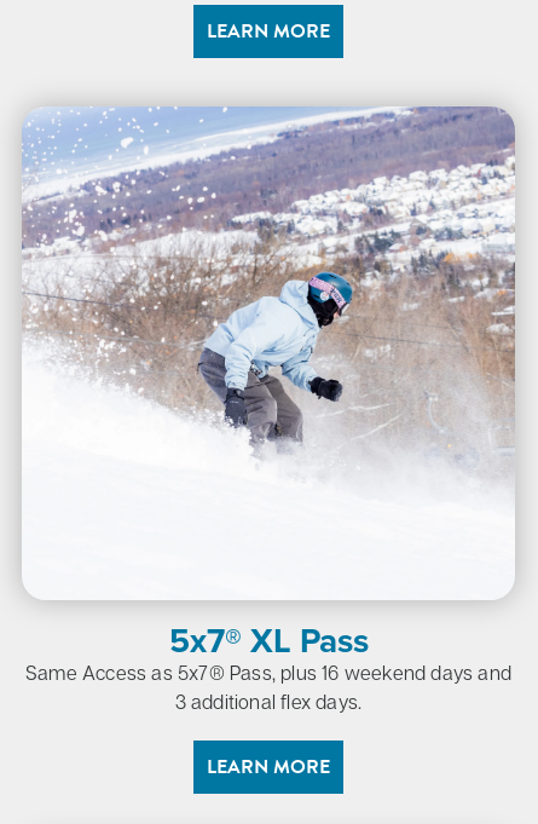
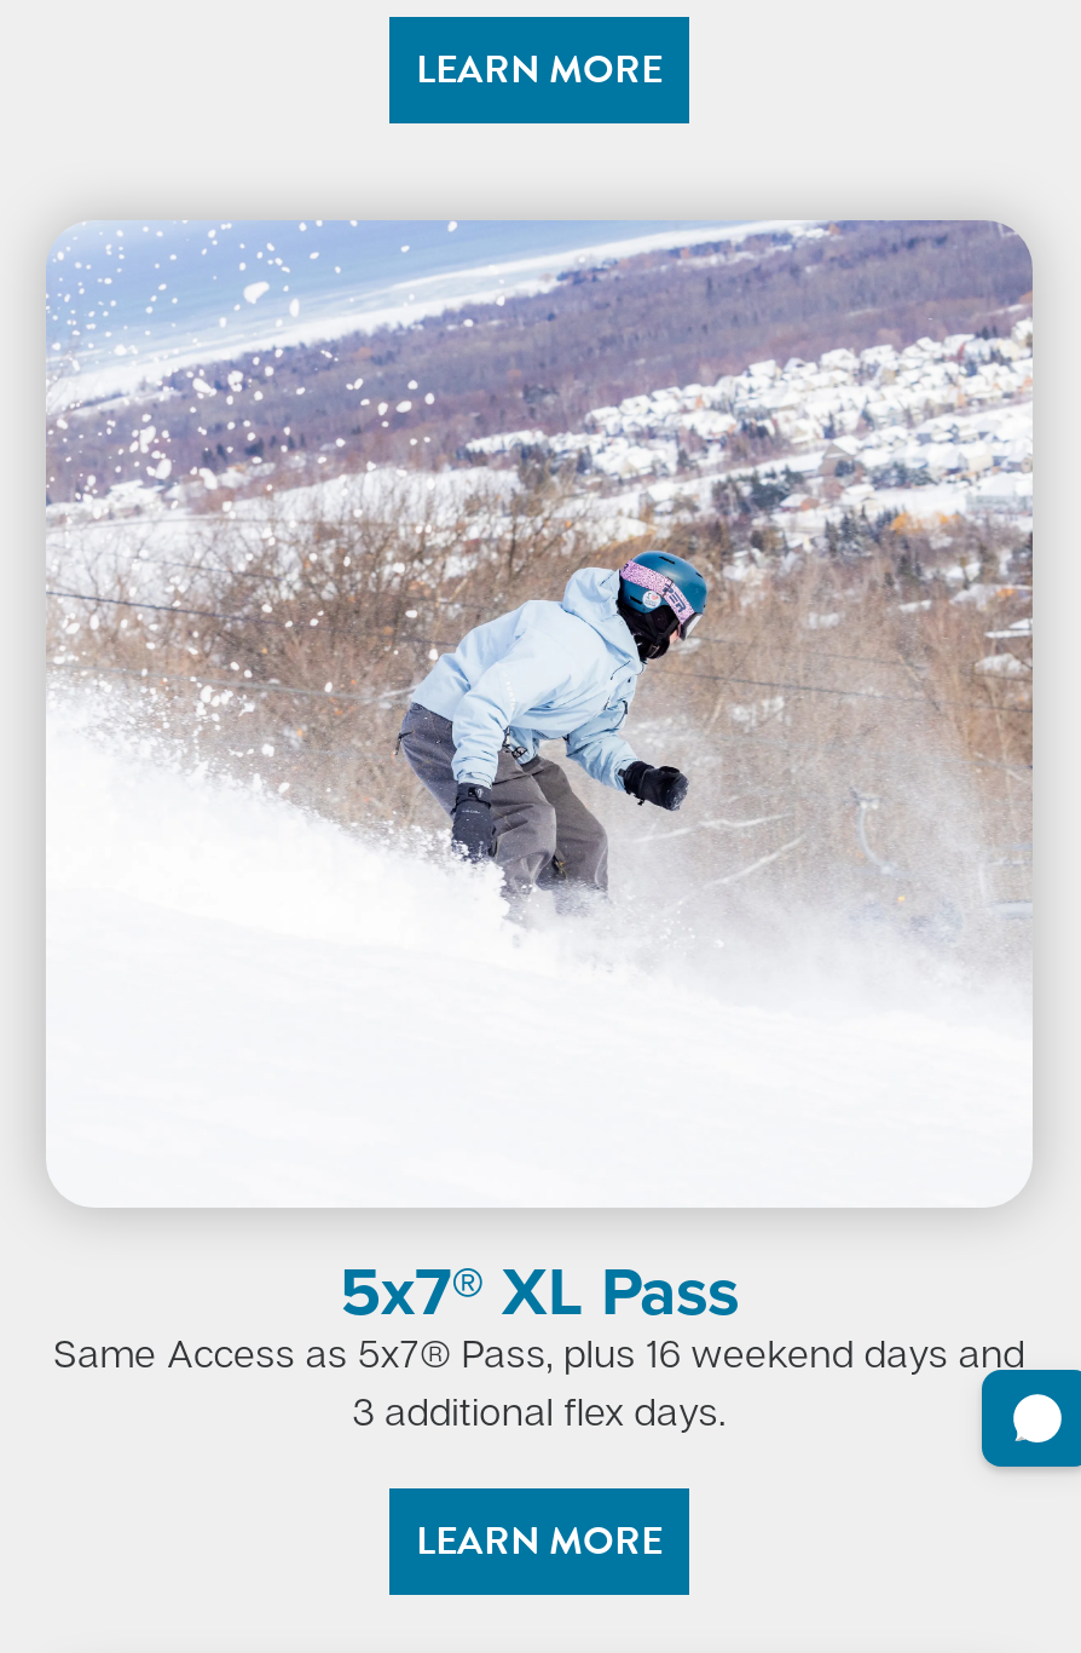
none -> [979,1367,1074,1471] [image]

